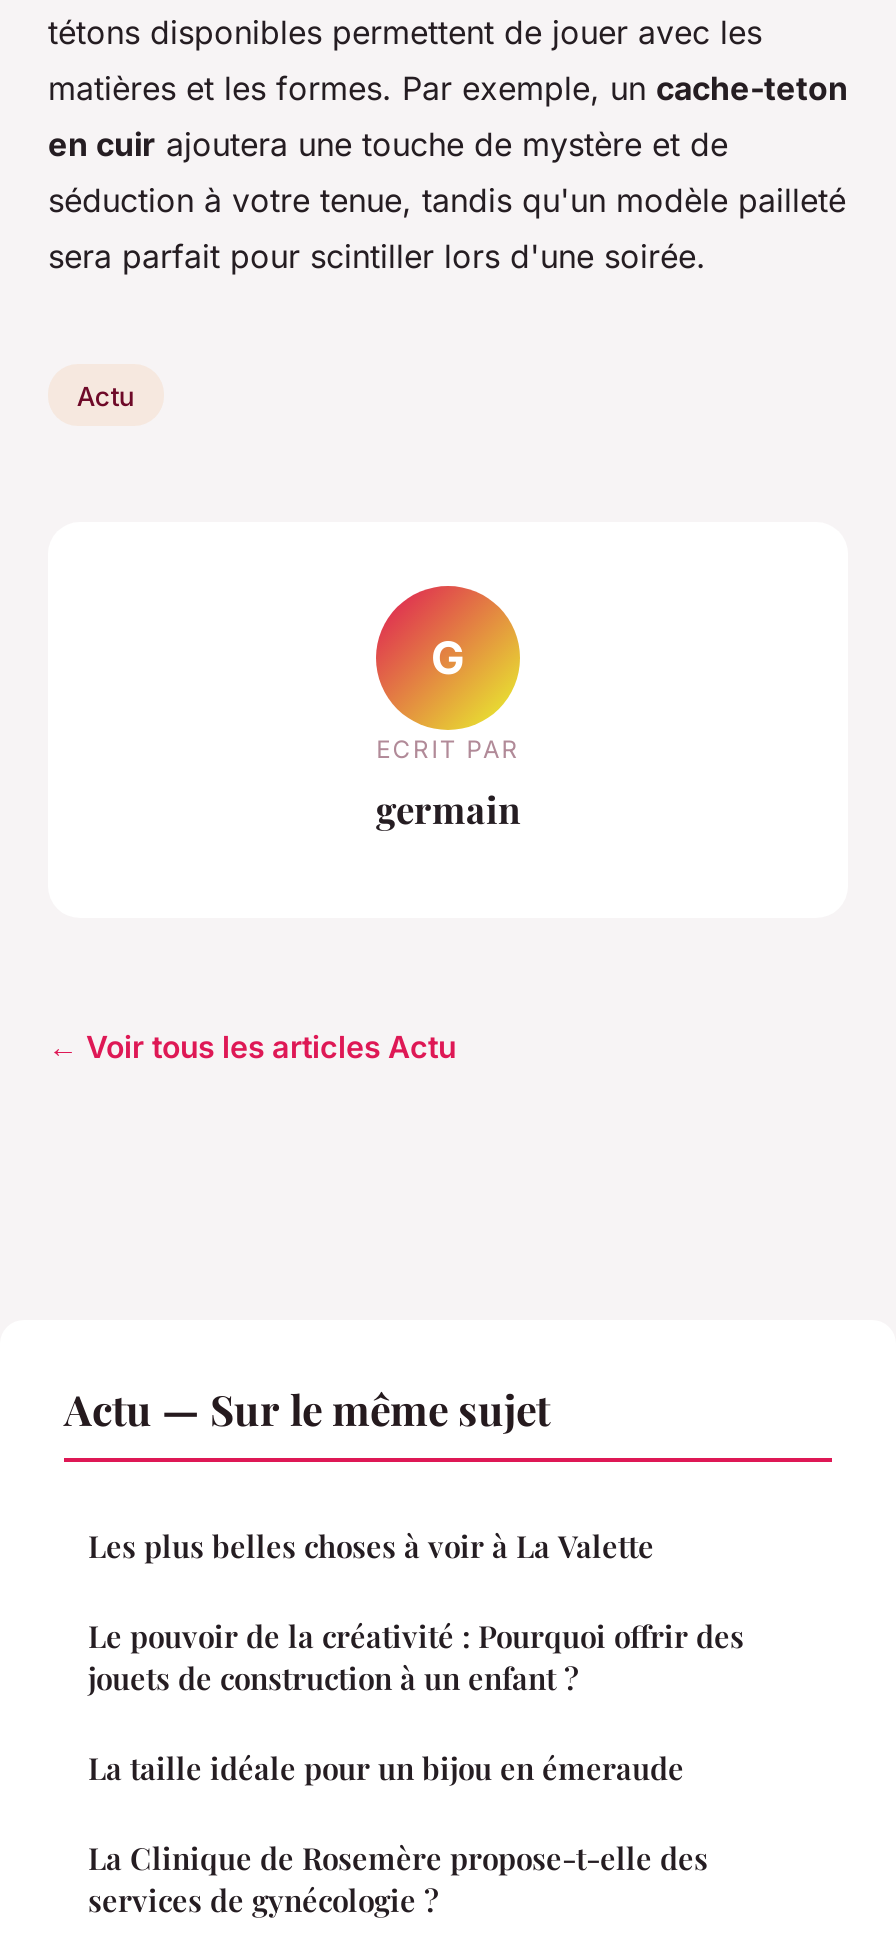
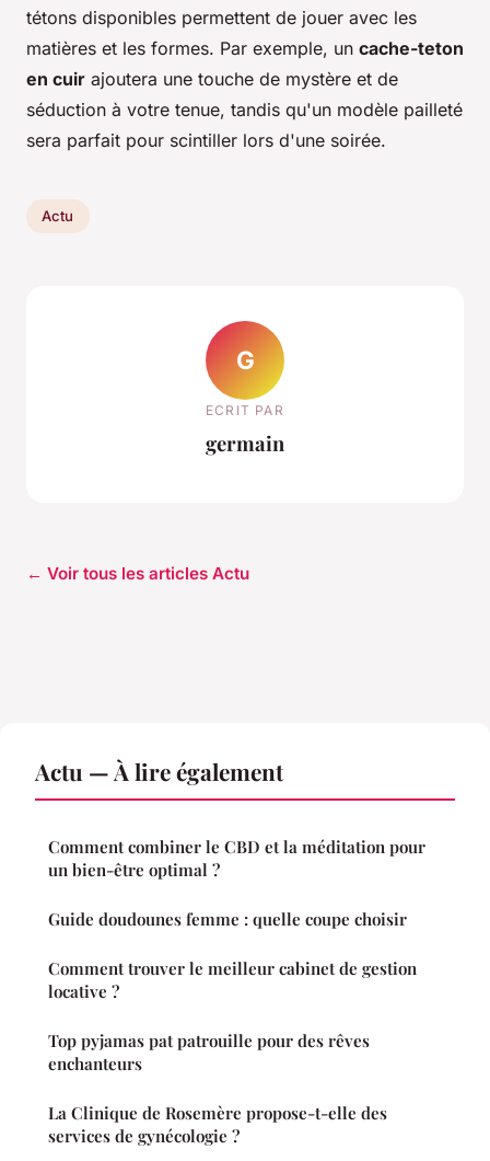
[64,1379,744,1787] Actu — Sur le même sujet | Les plus belles choses à voir à La Valette | Le pouvoir de la créativité : Pourquoi offrir des | jouets de construction à un enfant ? | La taille idéale pour un bijou en émeraude -> [35,755,425,1074] Actu — À lire également | Comment combiner le CBD et la méditation pour | un bien-être optimal ? | Guide doudounes femme : quelle coupe choisir | Comment trouver le meilleur cabinet de gestion | locative ? | Top pyjamas pat patrouille pour des rêves | enchanteurs

